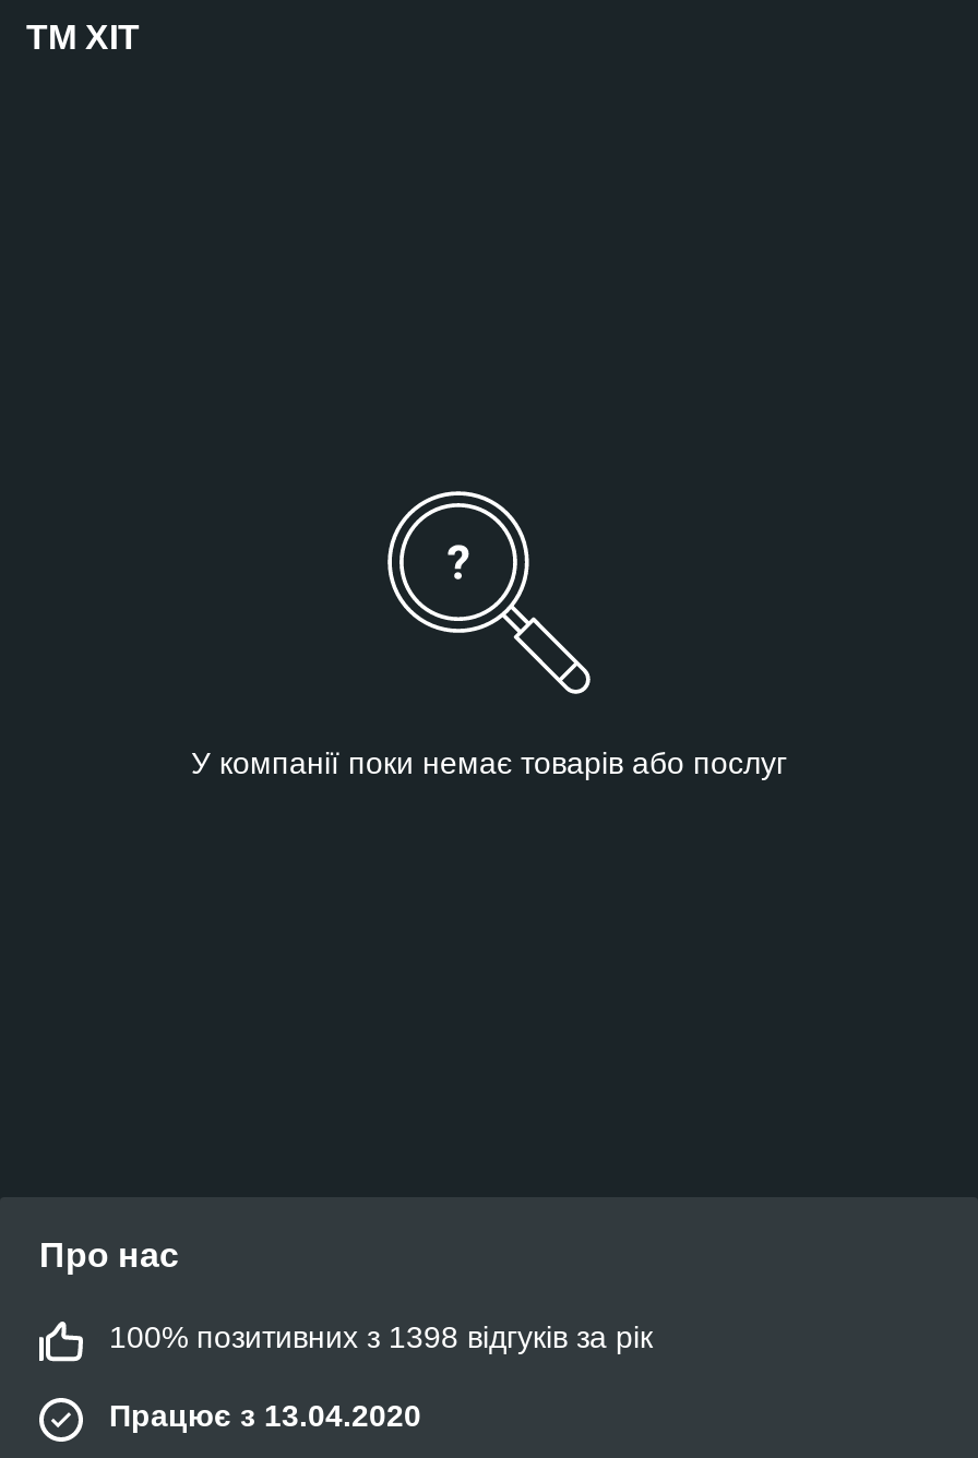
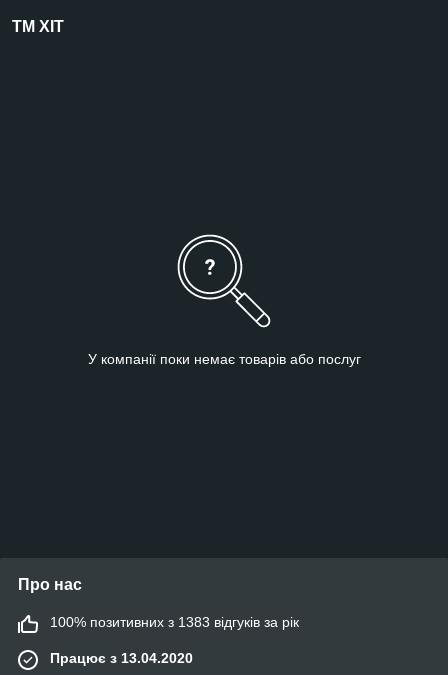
[109,1320,653,1355] 100% позитивних з 1398 відгуків за рік -> [50,614,299,630] 100% позитивних з 1383 відгуків за рік

